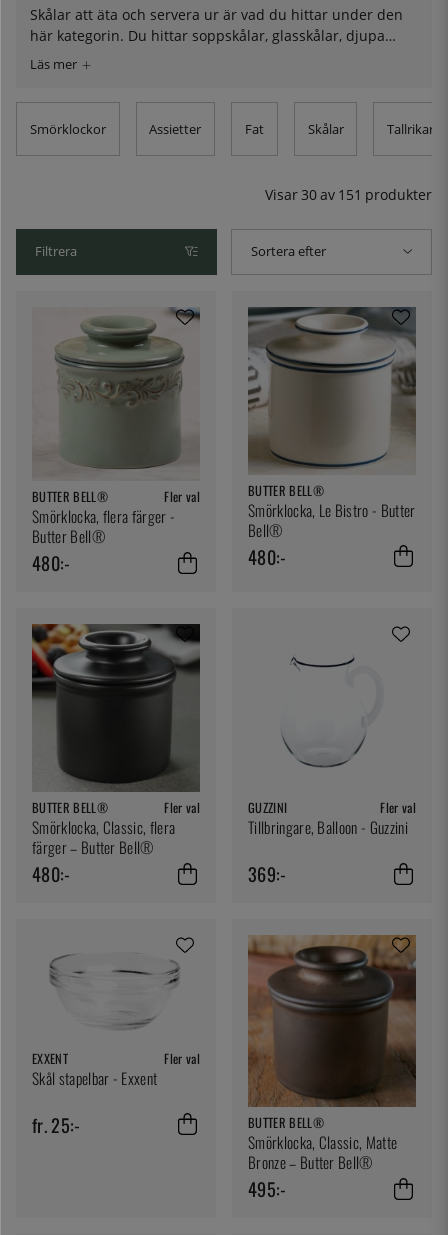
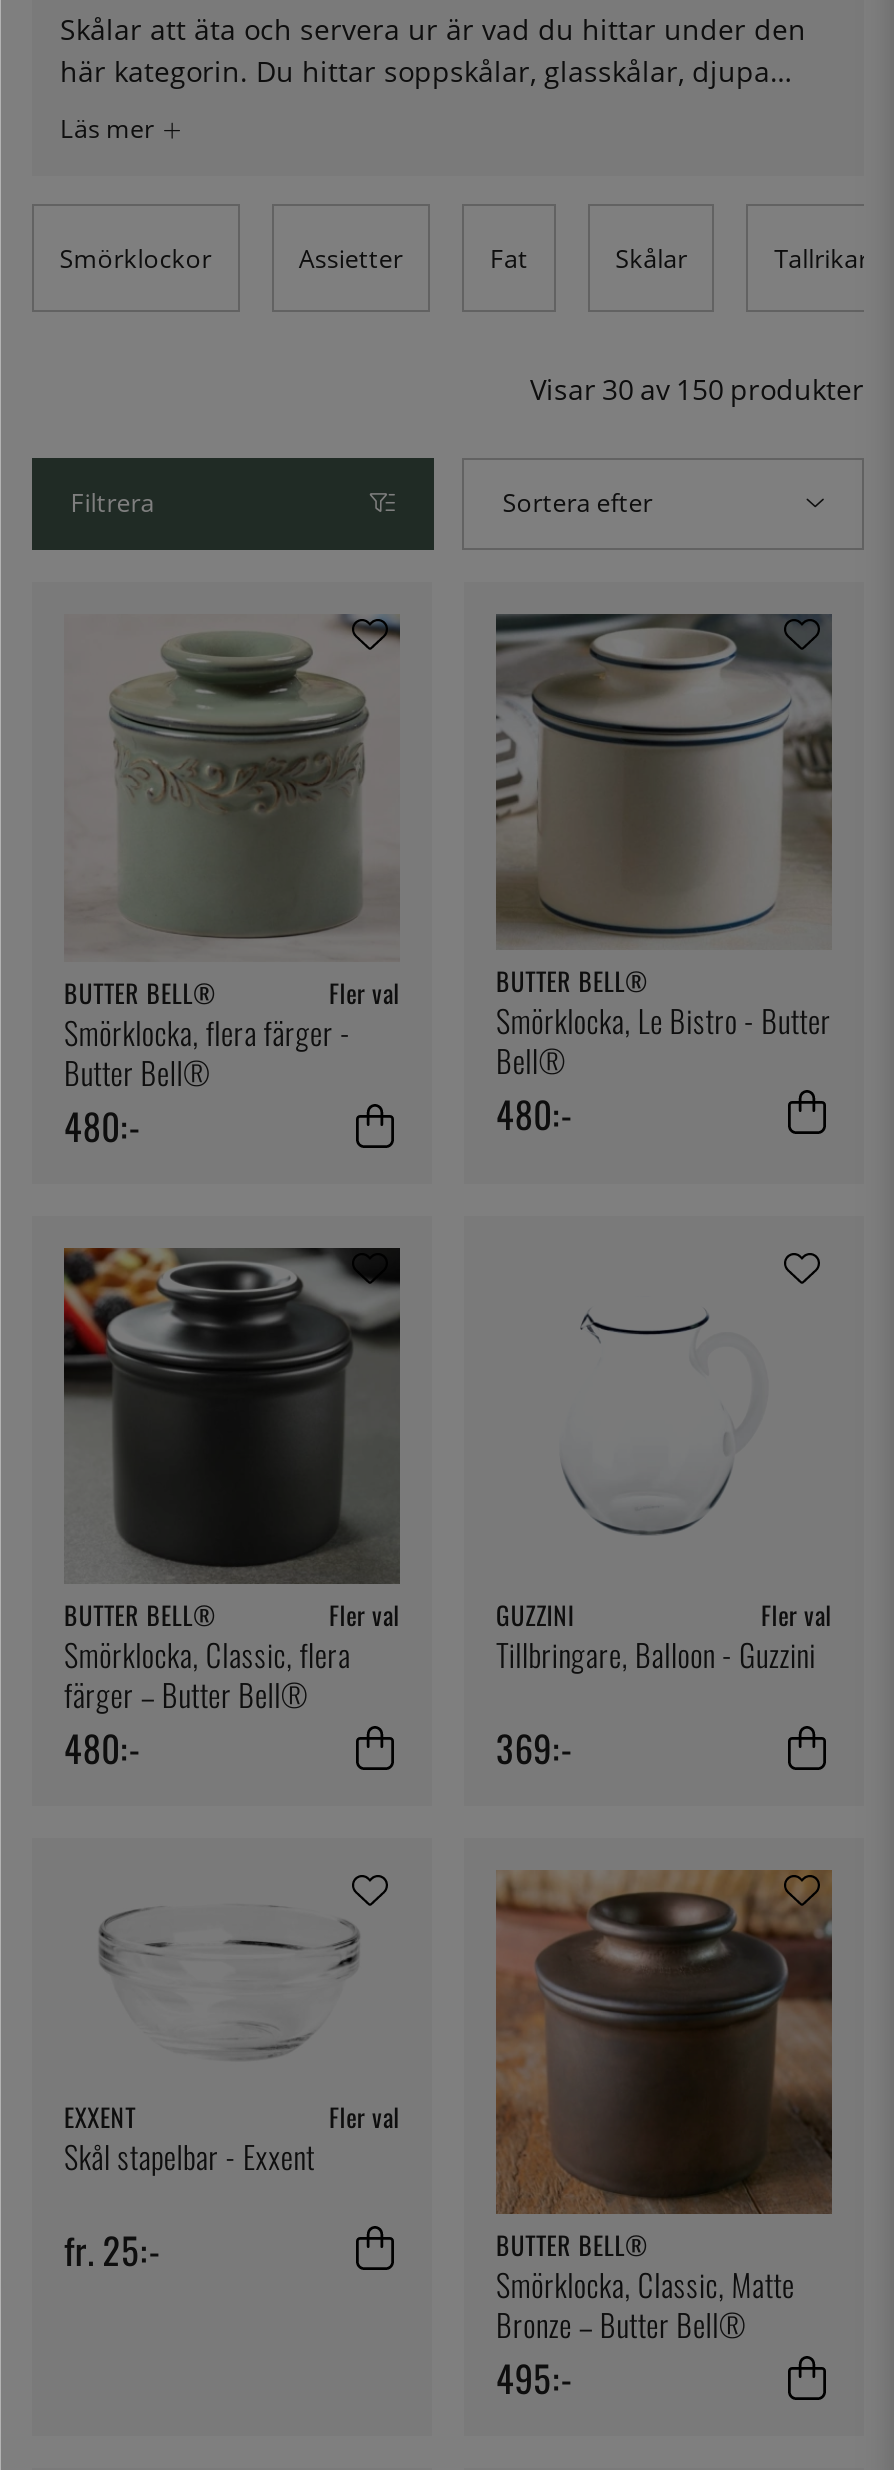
[265,185,432,204] Visar 30 av 151 produkter -> [530,370,864,408] Visar 30 av 150 produkter

